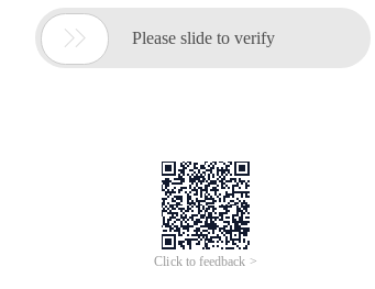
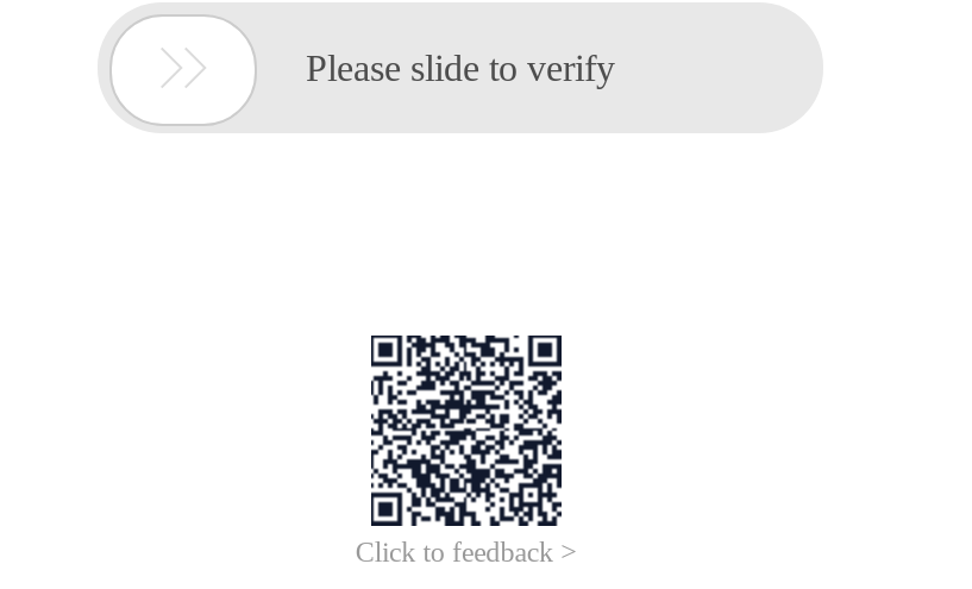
[162,160,251,251] [image] -> [369,333,564,528] [image]

